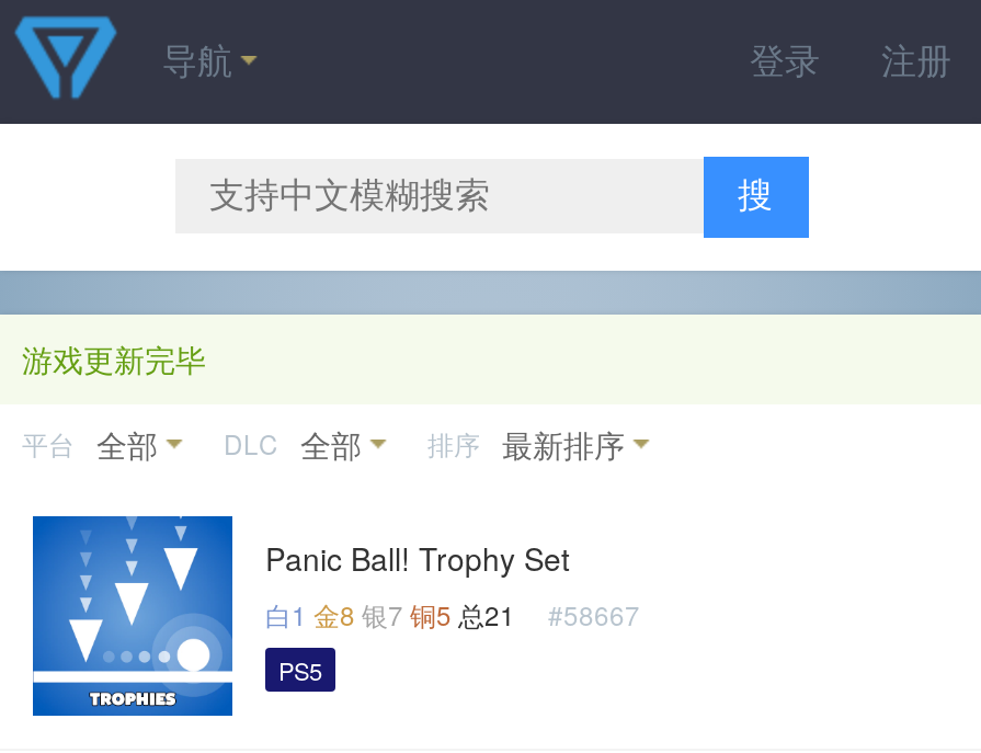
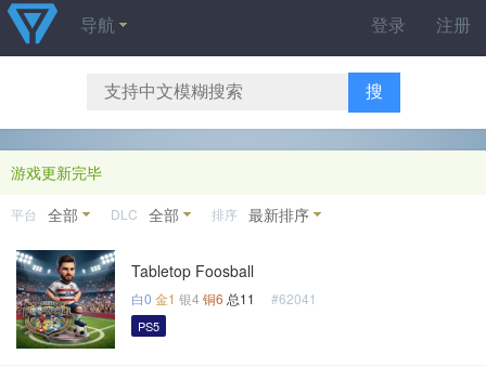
[31,514,640,718] [image] | Panic Ball! Trophy Set | 白1 金8 银7 铜5 总21 #58667 -> [15,249,317,350] [image] | Tabletop Foosball | 白0 金1 银4 铜6 总11 #62041

